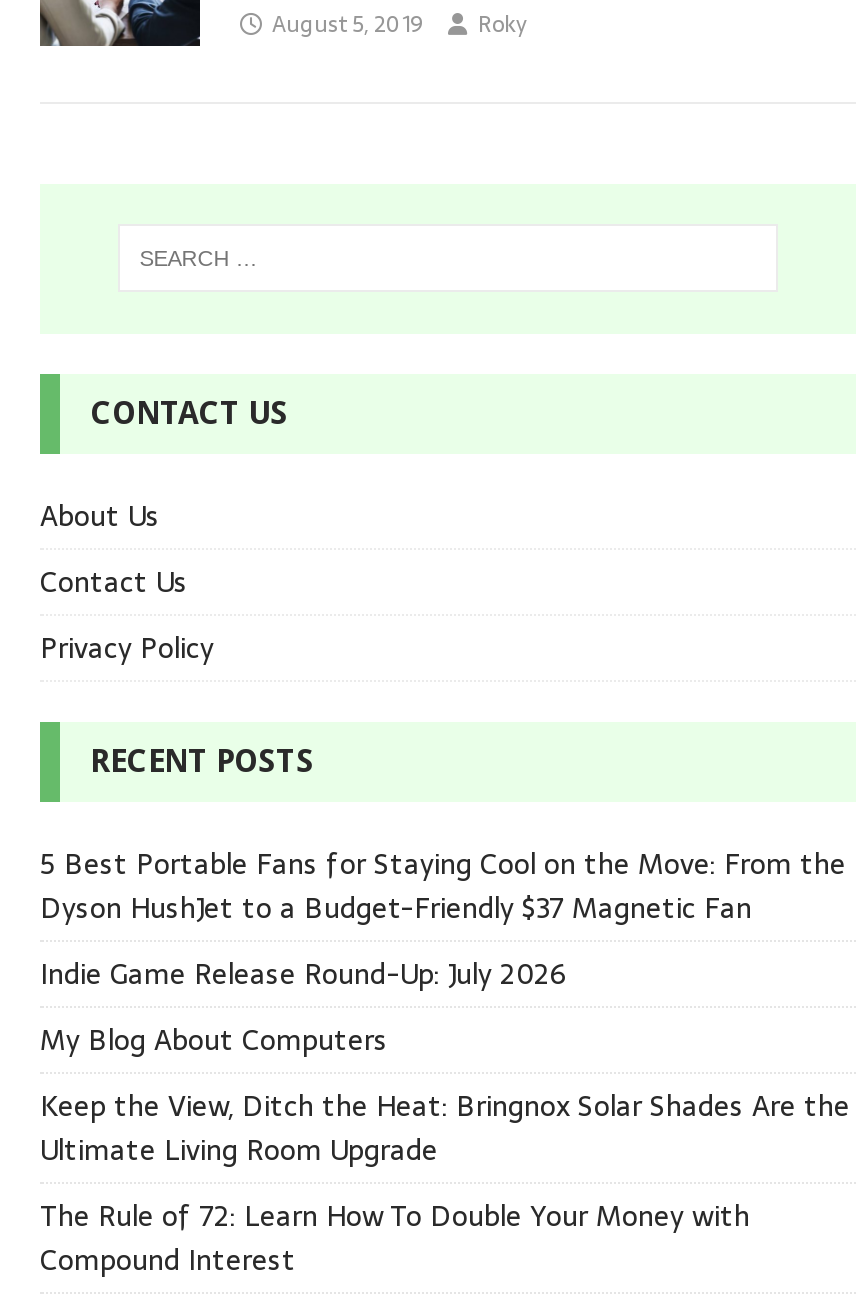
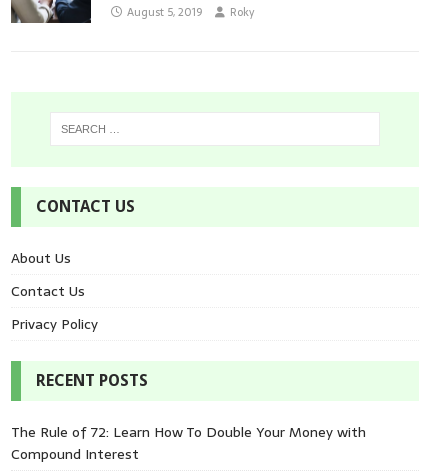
[40,842,850,1172] 5 Best Portable Fans for Staying Cool on the Move: From the | Dyson HushJet to a Budget-Friendly $37 Magnetic Fan | Indie Game Release Round-Up: July 2026 | My Blog About Computers | Keep the View, Ditch the Heat: Bringnox Solar Shades Are the | Ultimate Living Room Upgrade -> none

